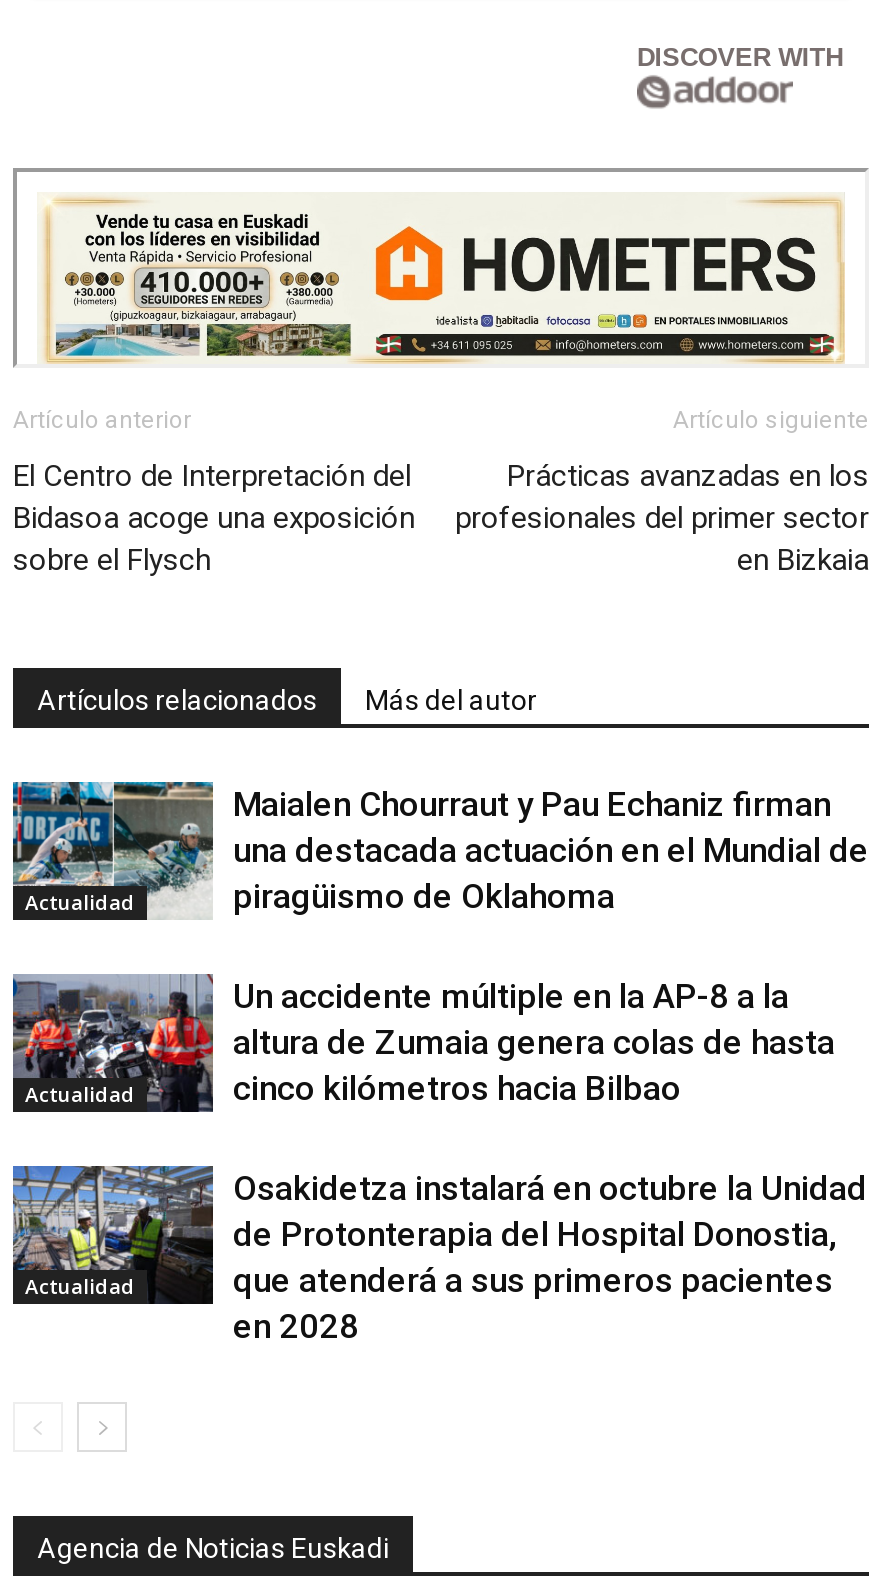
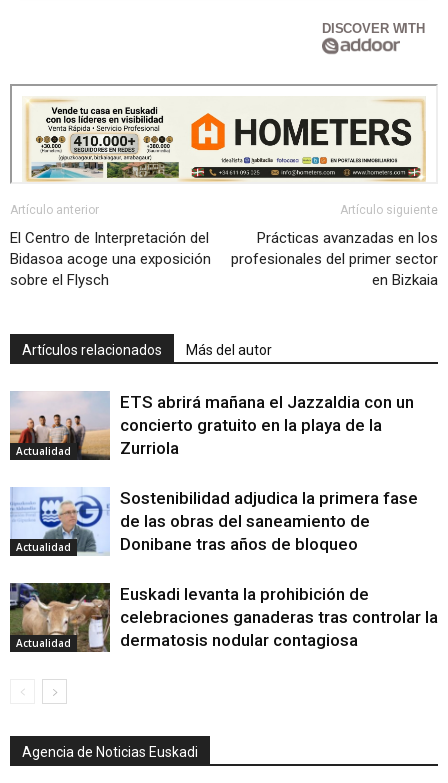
[11,780,869,920] [image] | Maialen Chourraut y Pau Echaniz firman | una destacada actuación en el Mundial de | piragüismo de Oklahoma -> [9,391,414,461] [image] | ETS abrirá mañana el Jazzaldia con un | concierto gratuito en la playa de la | Zurriola
[11,974,835,1114] [image] | Un accidente múltiple en la AP-8 a la | altura de Zumaia genera colas de hasta | cinco kilómetros hacia Bilbao -> [10,488,418,556] [image] | Sostenibilidad adjudica la primera fase | de las obras del saneamiento de | Donibane tras años de bloqueo
[11,1164,867,1346] [image] | Osakidetza instalará en octubre la Unidad | de Protonterapia del Hospital Donostia, | que atenderá a sus primeros pacientes | en 2028 -> [9,582,438,653] [image] | Euskadi levanta la prohibición de | celebraciones ganaderas tras controlar la | dermatosis nodular contagiosa

